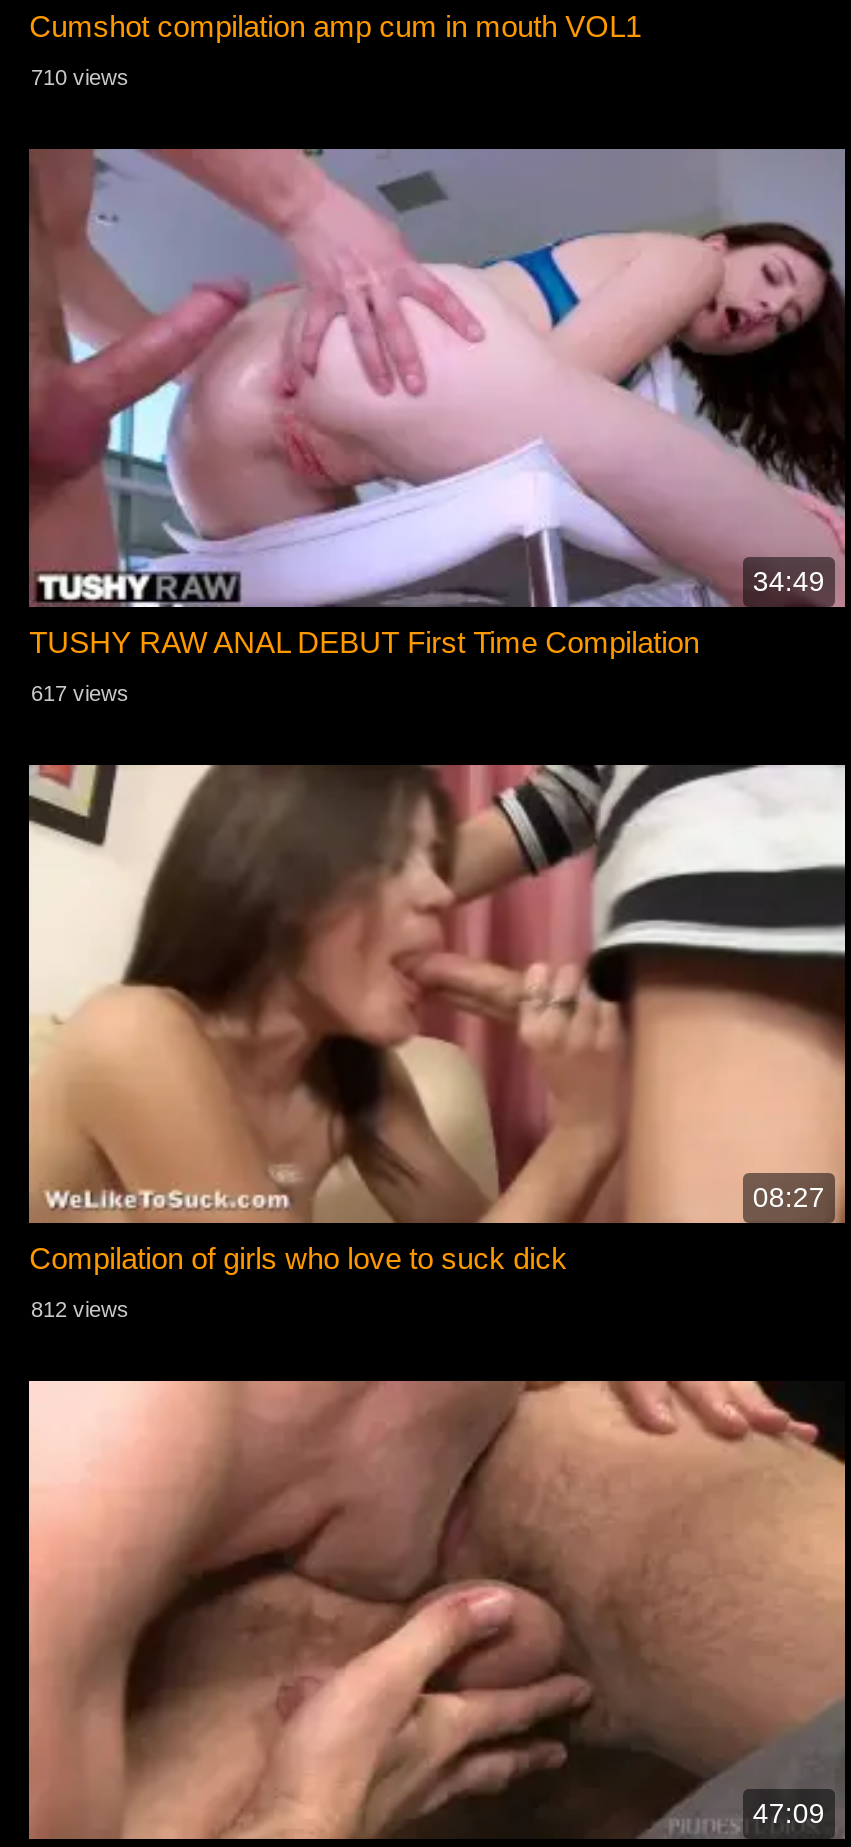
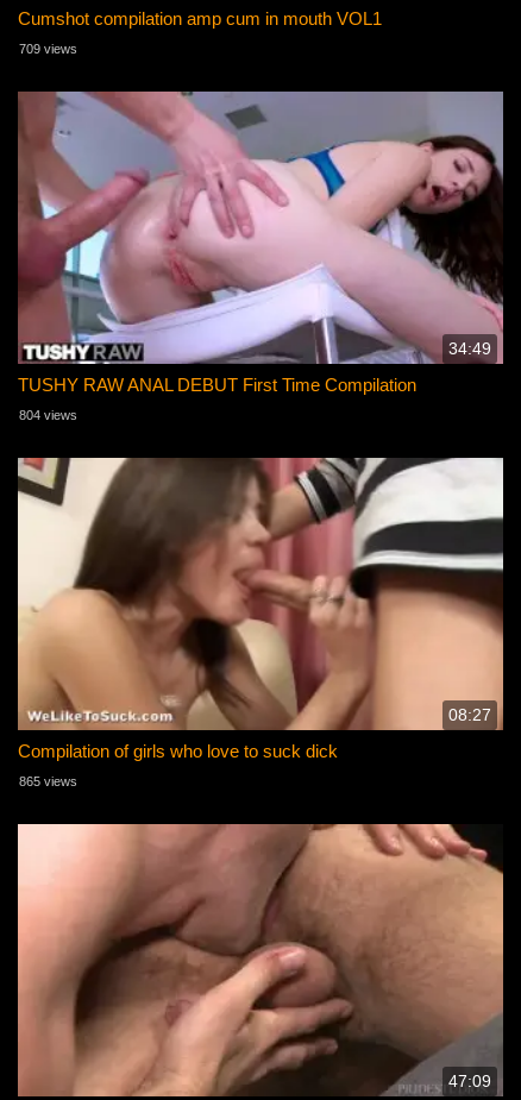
[31,66,129,90] 710 views -> [19,42,77,56] 709 views
[31,681,129,705] 617 views -> [19,408,77,422] 804 views
[31,1297,129,1321] 812 views -> [19,774,77,788] 865 views

